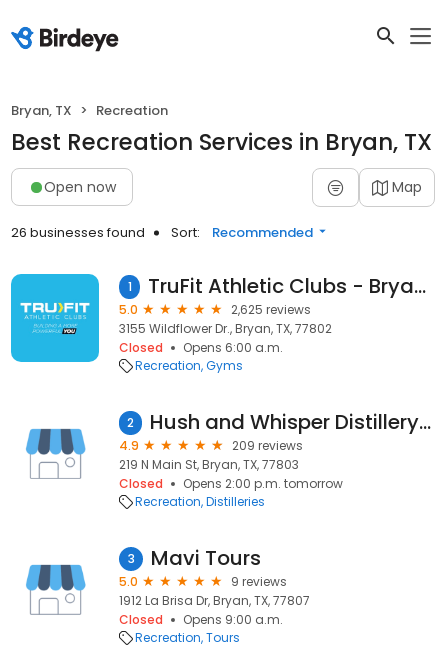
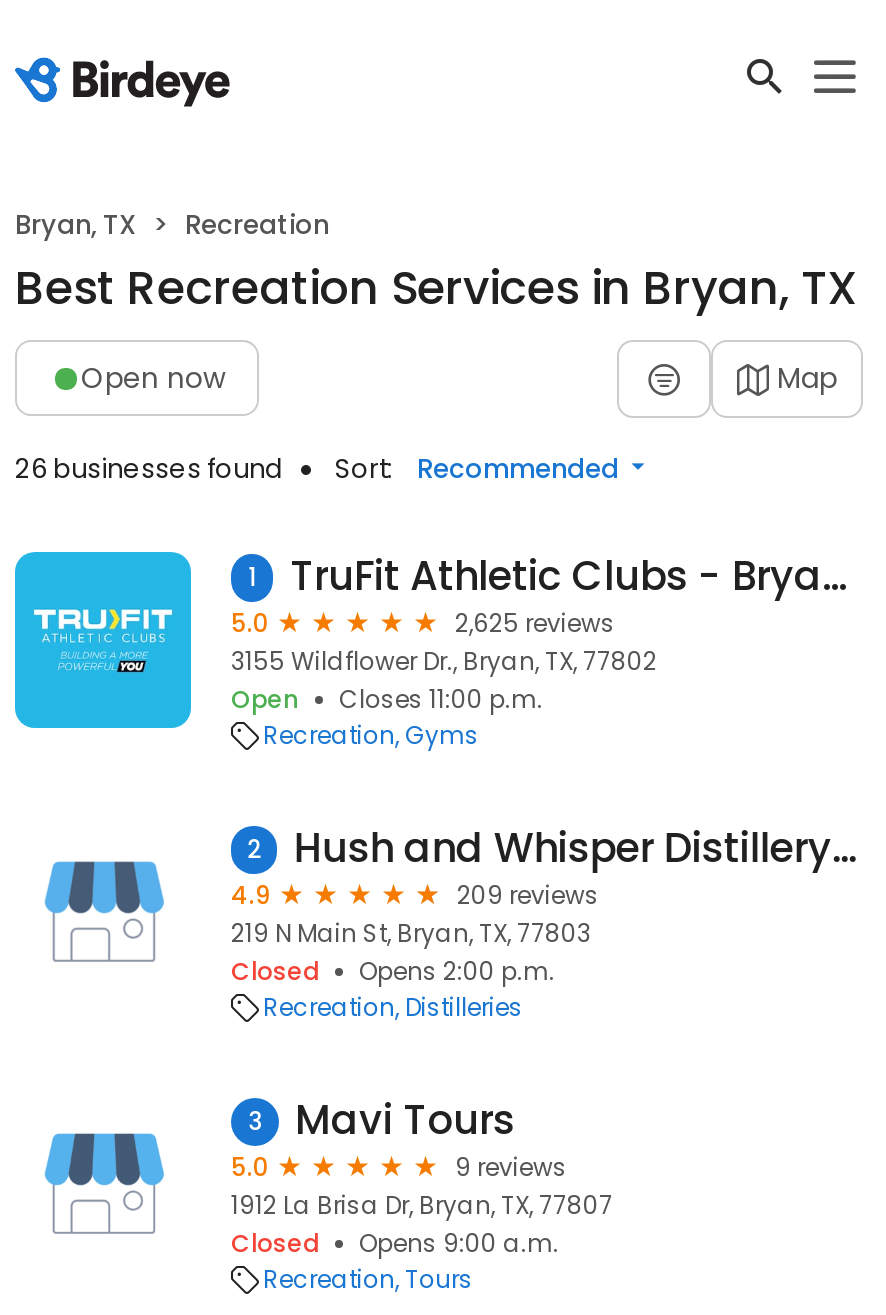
[119,339,283,356] Closed | Opens 6:00 a.m. -> [231,682,543,716] Open | Closes 11:00 p.m.
[183,475,343,492] Opens 2:00 p.m. tomorrow -> [359,954,555,988] Opens 2:00 p.m.

